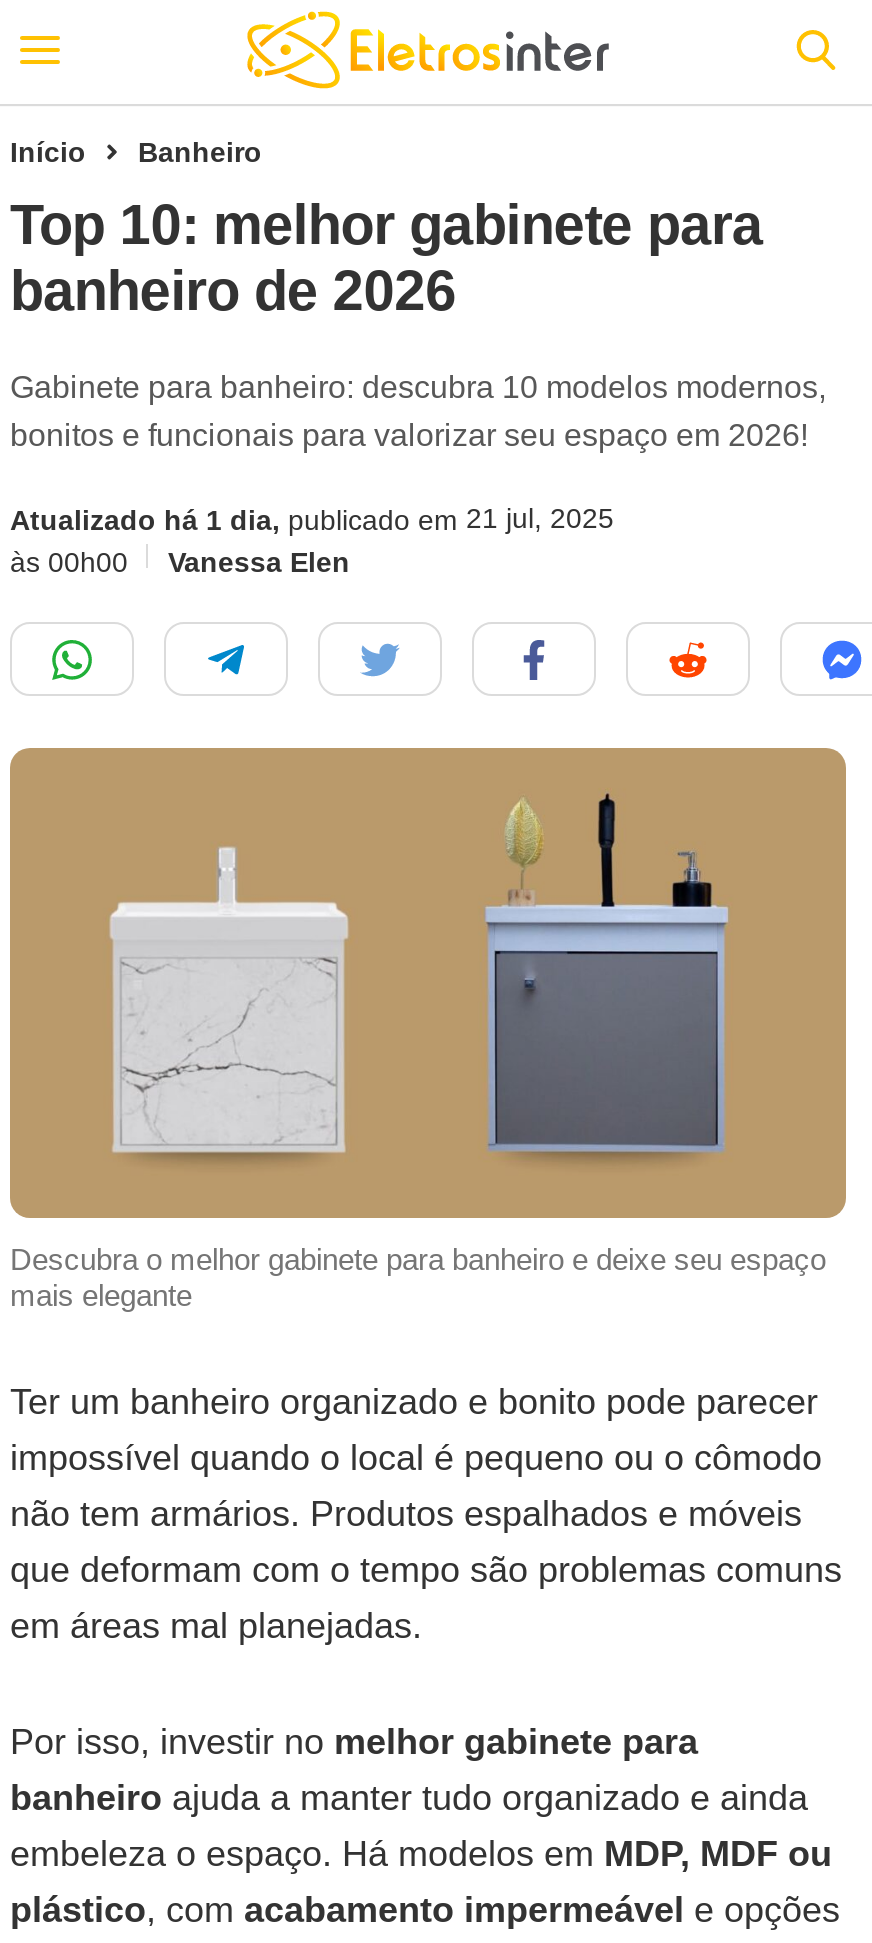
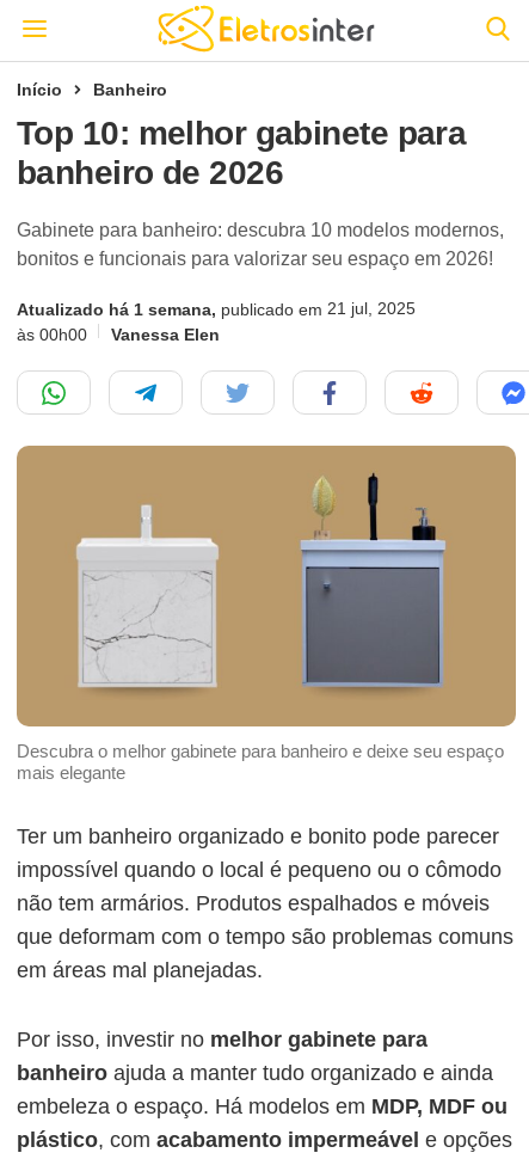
[10,502,614,535] Atualizado há 1 dia, publicado em 21 jul, 2025 -> [17,299,416,318] Atualizado há 1 semana, publicado em 21 jul, 2025

